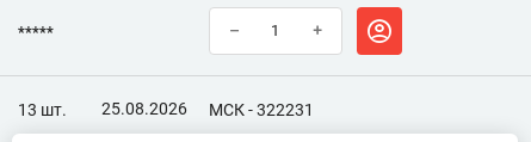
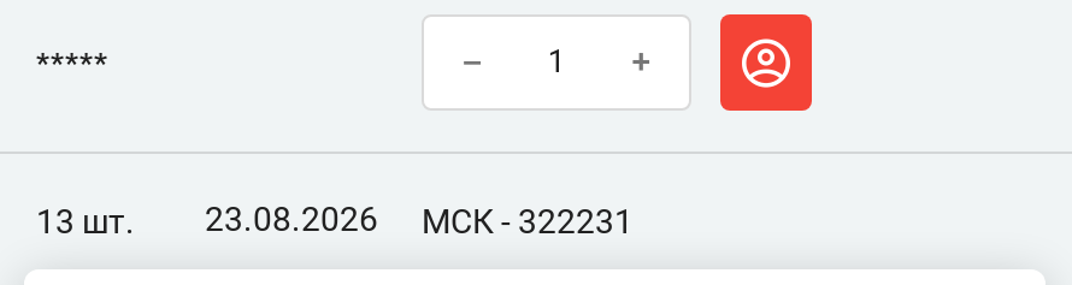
[18,99,314,119] 13 шт. 25.08.2026 МСК - 322231 -> [36,200,634,239] 13 шт. 23.08.2026 МСК - 322231

